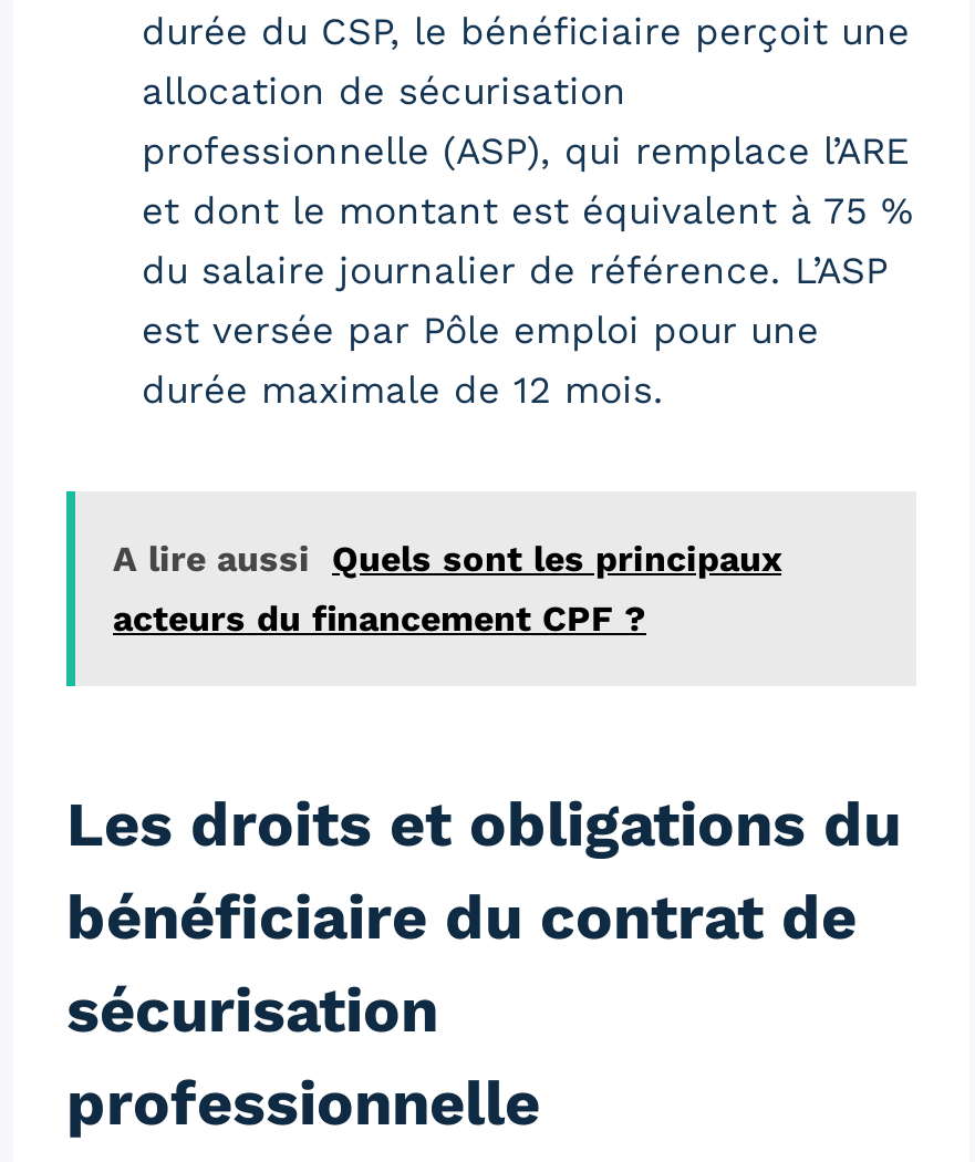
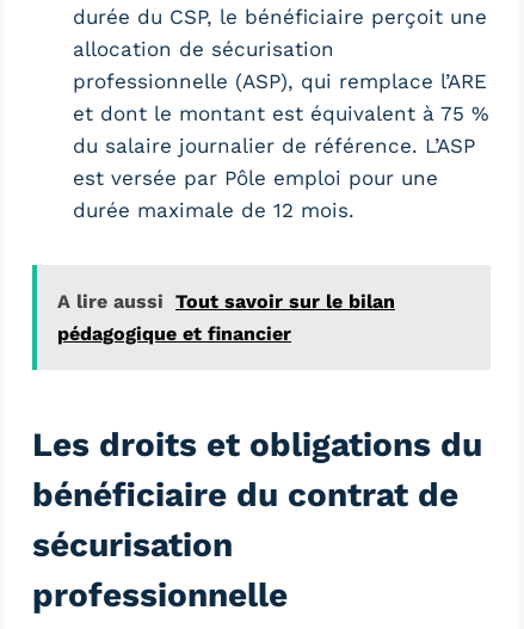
[113,538,781,640] A lire aussi Quels sont les principaux | acteurs du financement CPF ? -> [57,290,395,345] A lire aussi Tout savoir sur le bilan | pédagogique et financier

